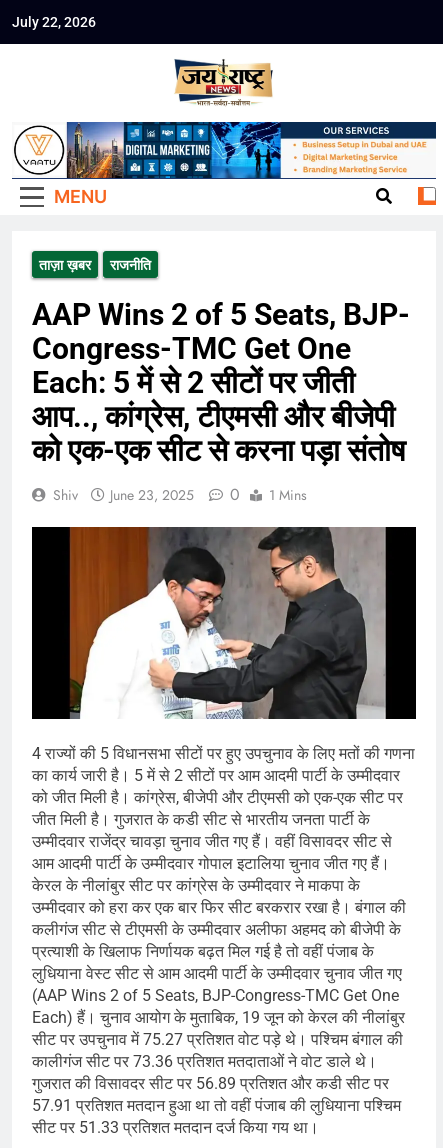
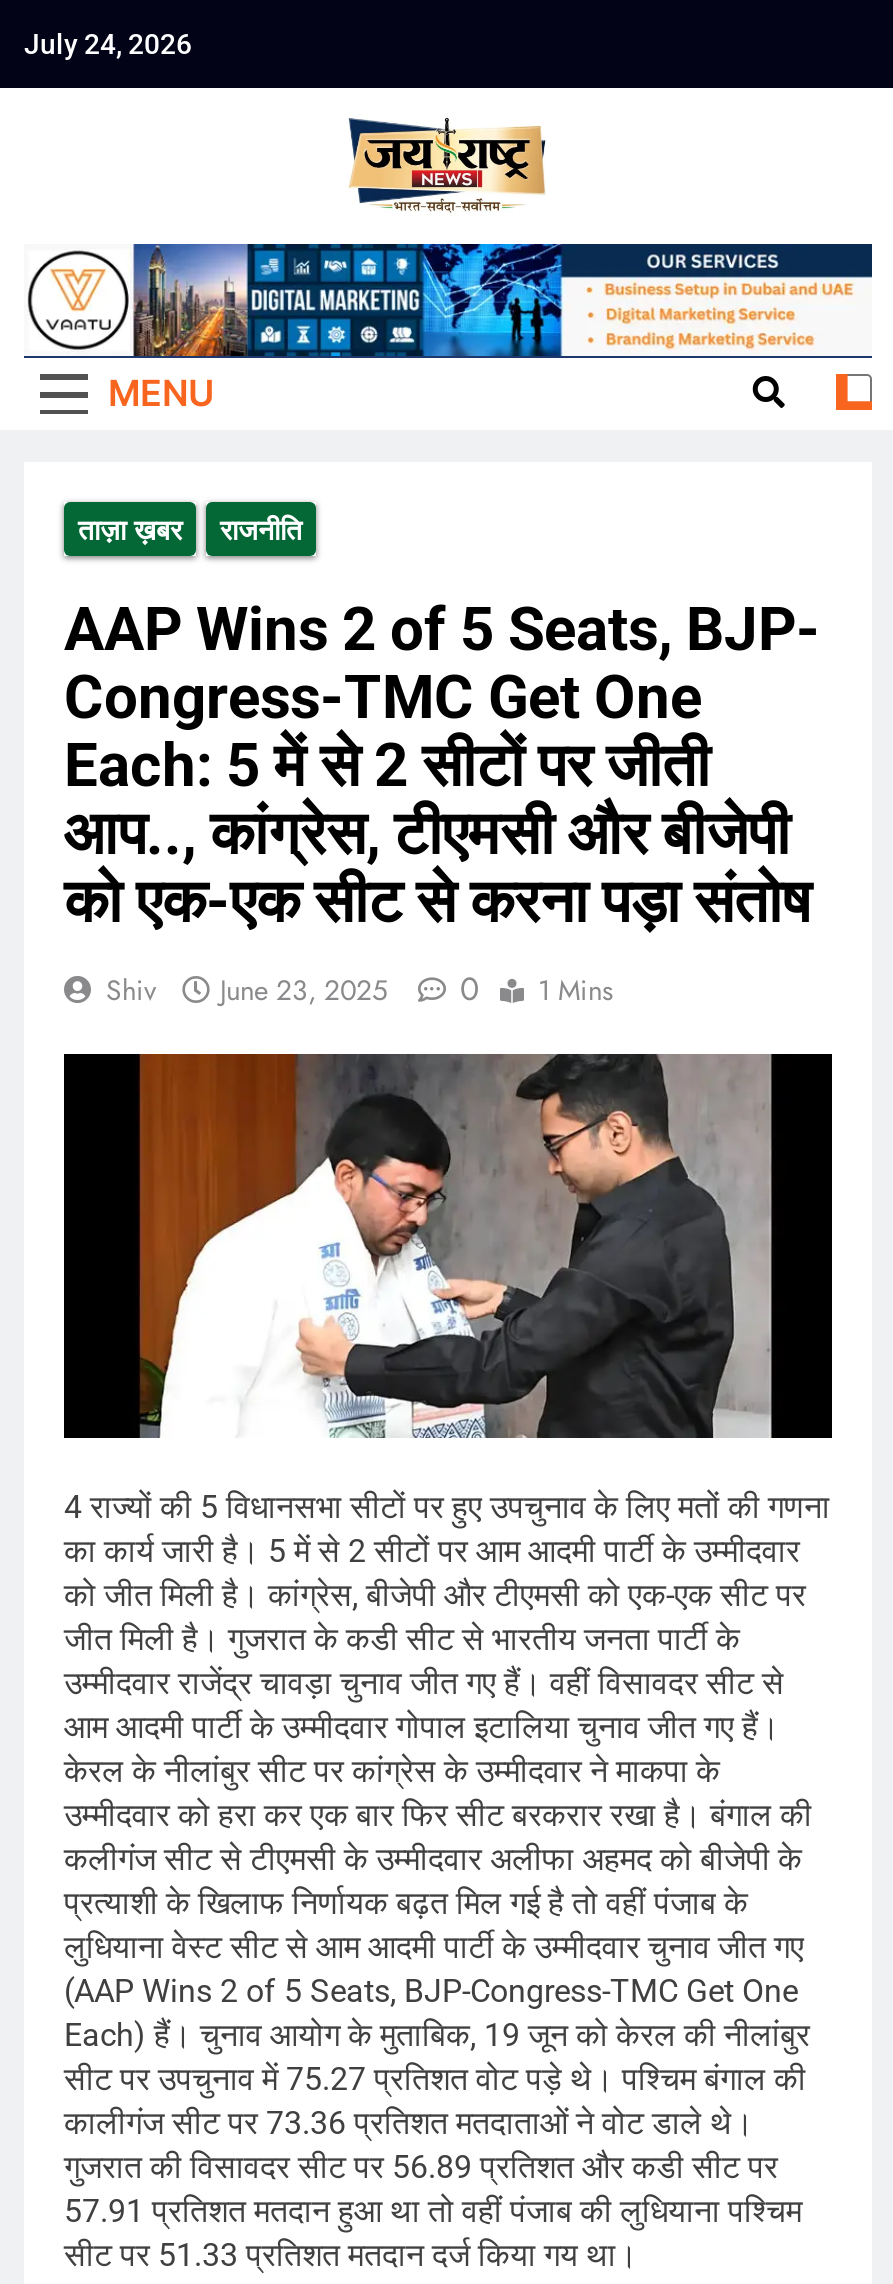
[12,14,96,30] July 22, 2026 -> [24,28,192,60] July 24, 2026

